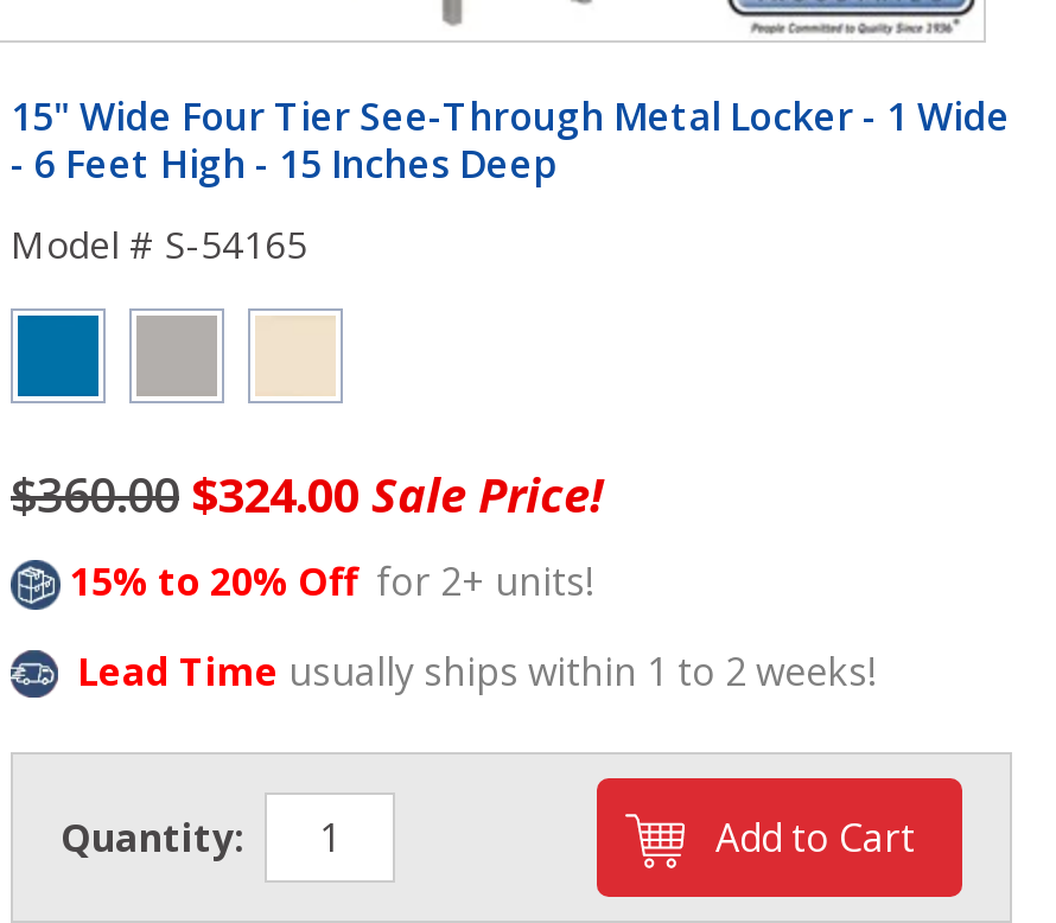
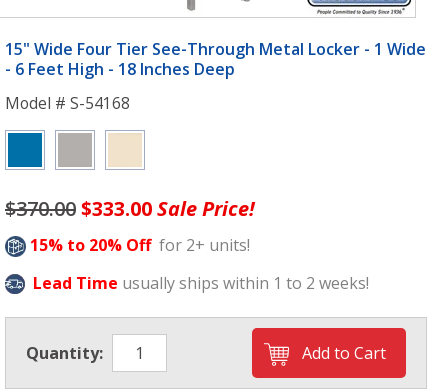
[11,137,556,189] - 6 Feet High - 15 Inches Deep -> [5,58,235,80] - 6 Feet High - 18 Inches Deep
[11,218,307,270] Model # S-54165 -> [5,92,130,114] Model # S-54168
[11,462,604,526] $360.00 $324.00 Sale Price! -> [5,195,255,222] $370.00 $333.00 Sale Price!

